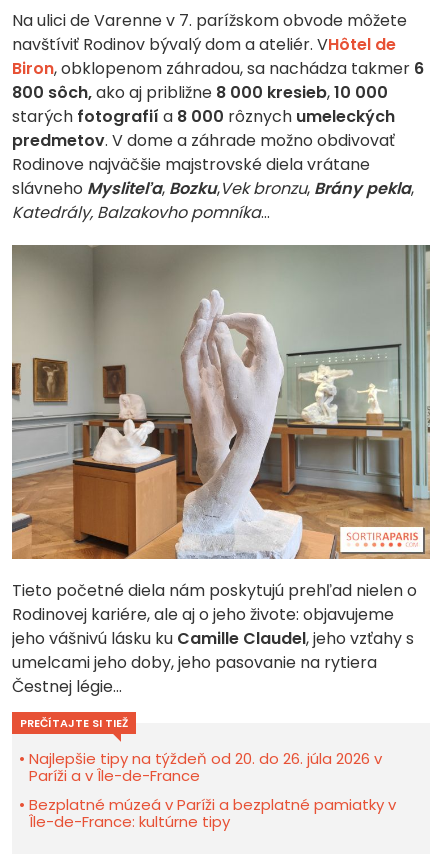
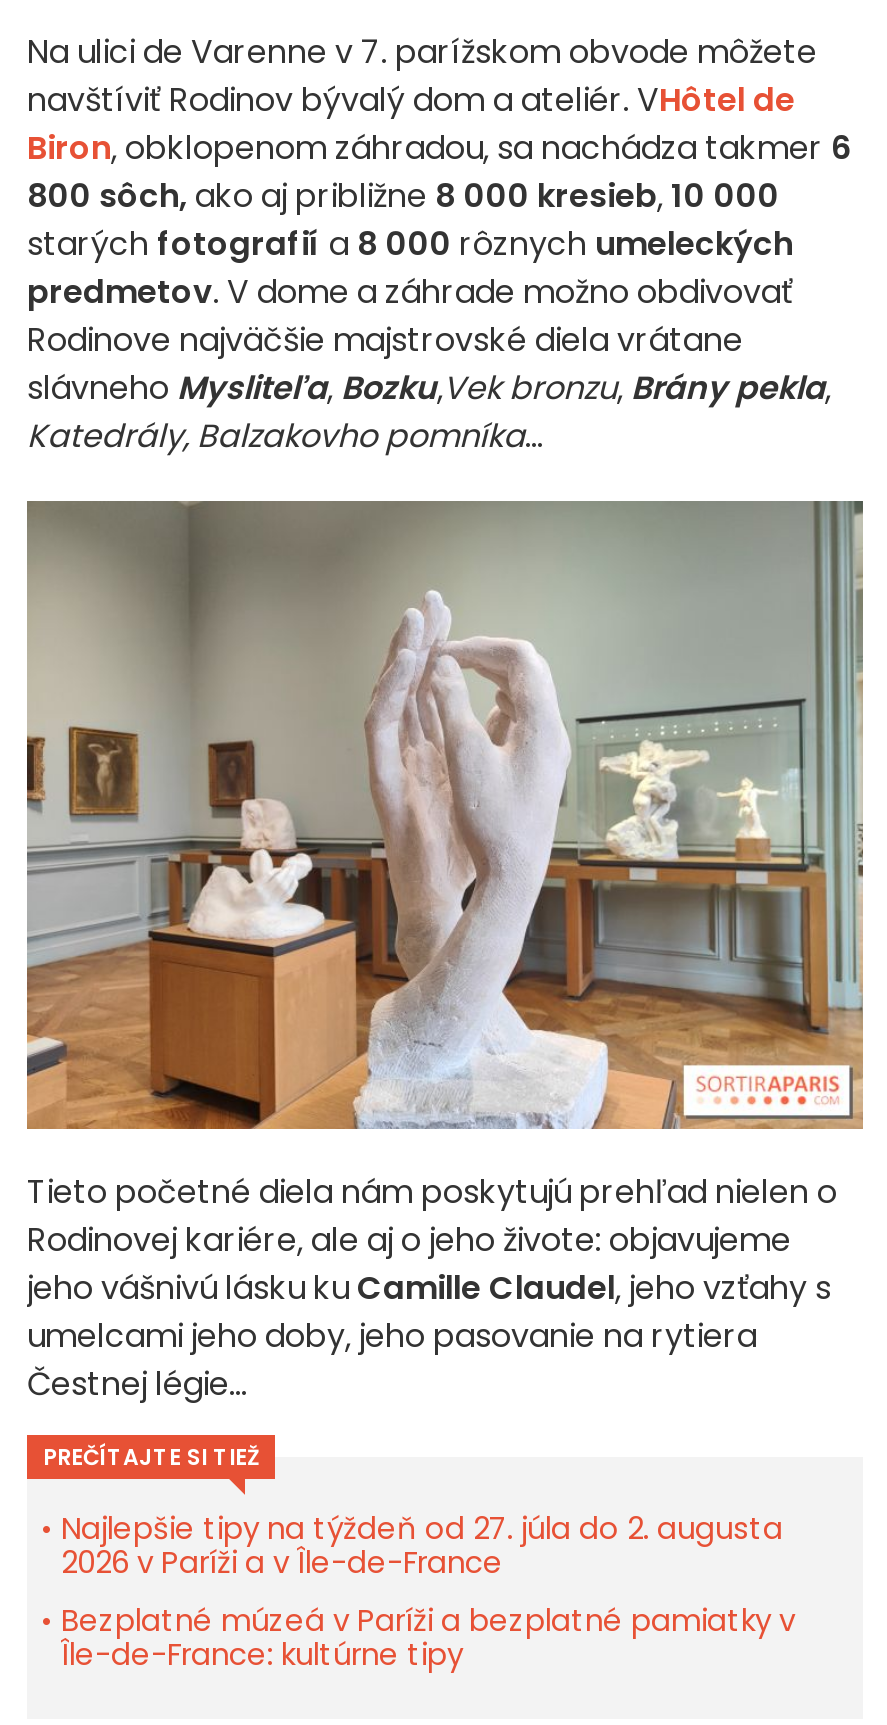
[29,747,382,785] Najlepšie tipy na týždeň od 20. do 26. júla 2026 v | Paríži a v Île-de-France -> [61,1506,783,1582] Najlepšie tipy na týždeň od 27. júla do 2. augusta | 2026 v Paríži a v Île-de-France

